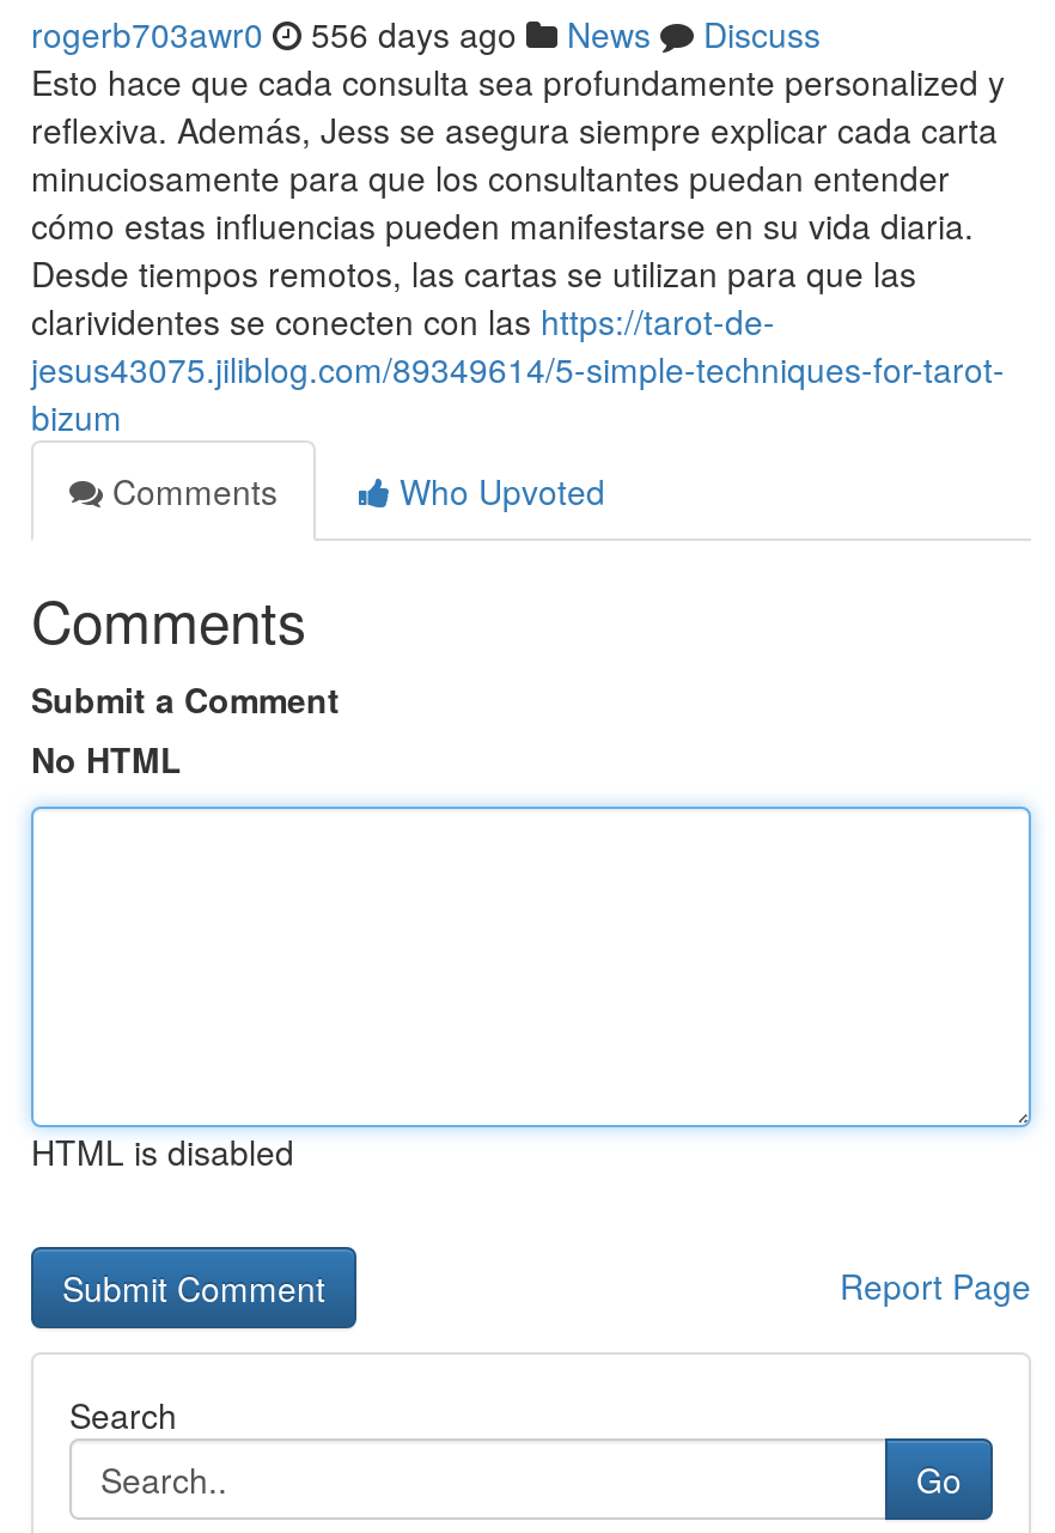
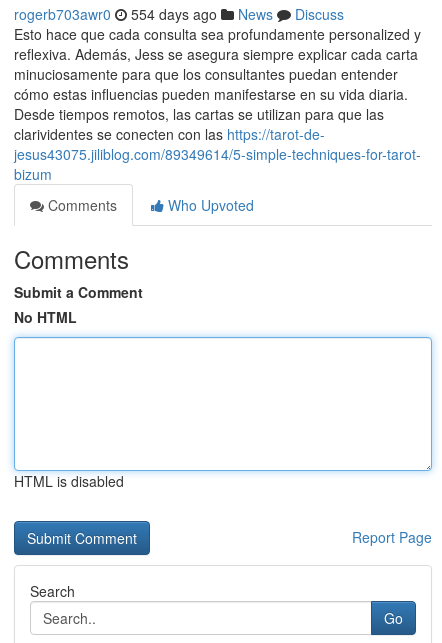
[31,10,821,57] rogerb703awr0 556 days ago News Discuss -> [14,4,344,24] rogerb703awr0 554 days ago News Discuss

